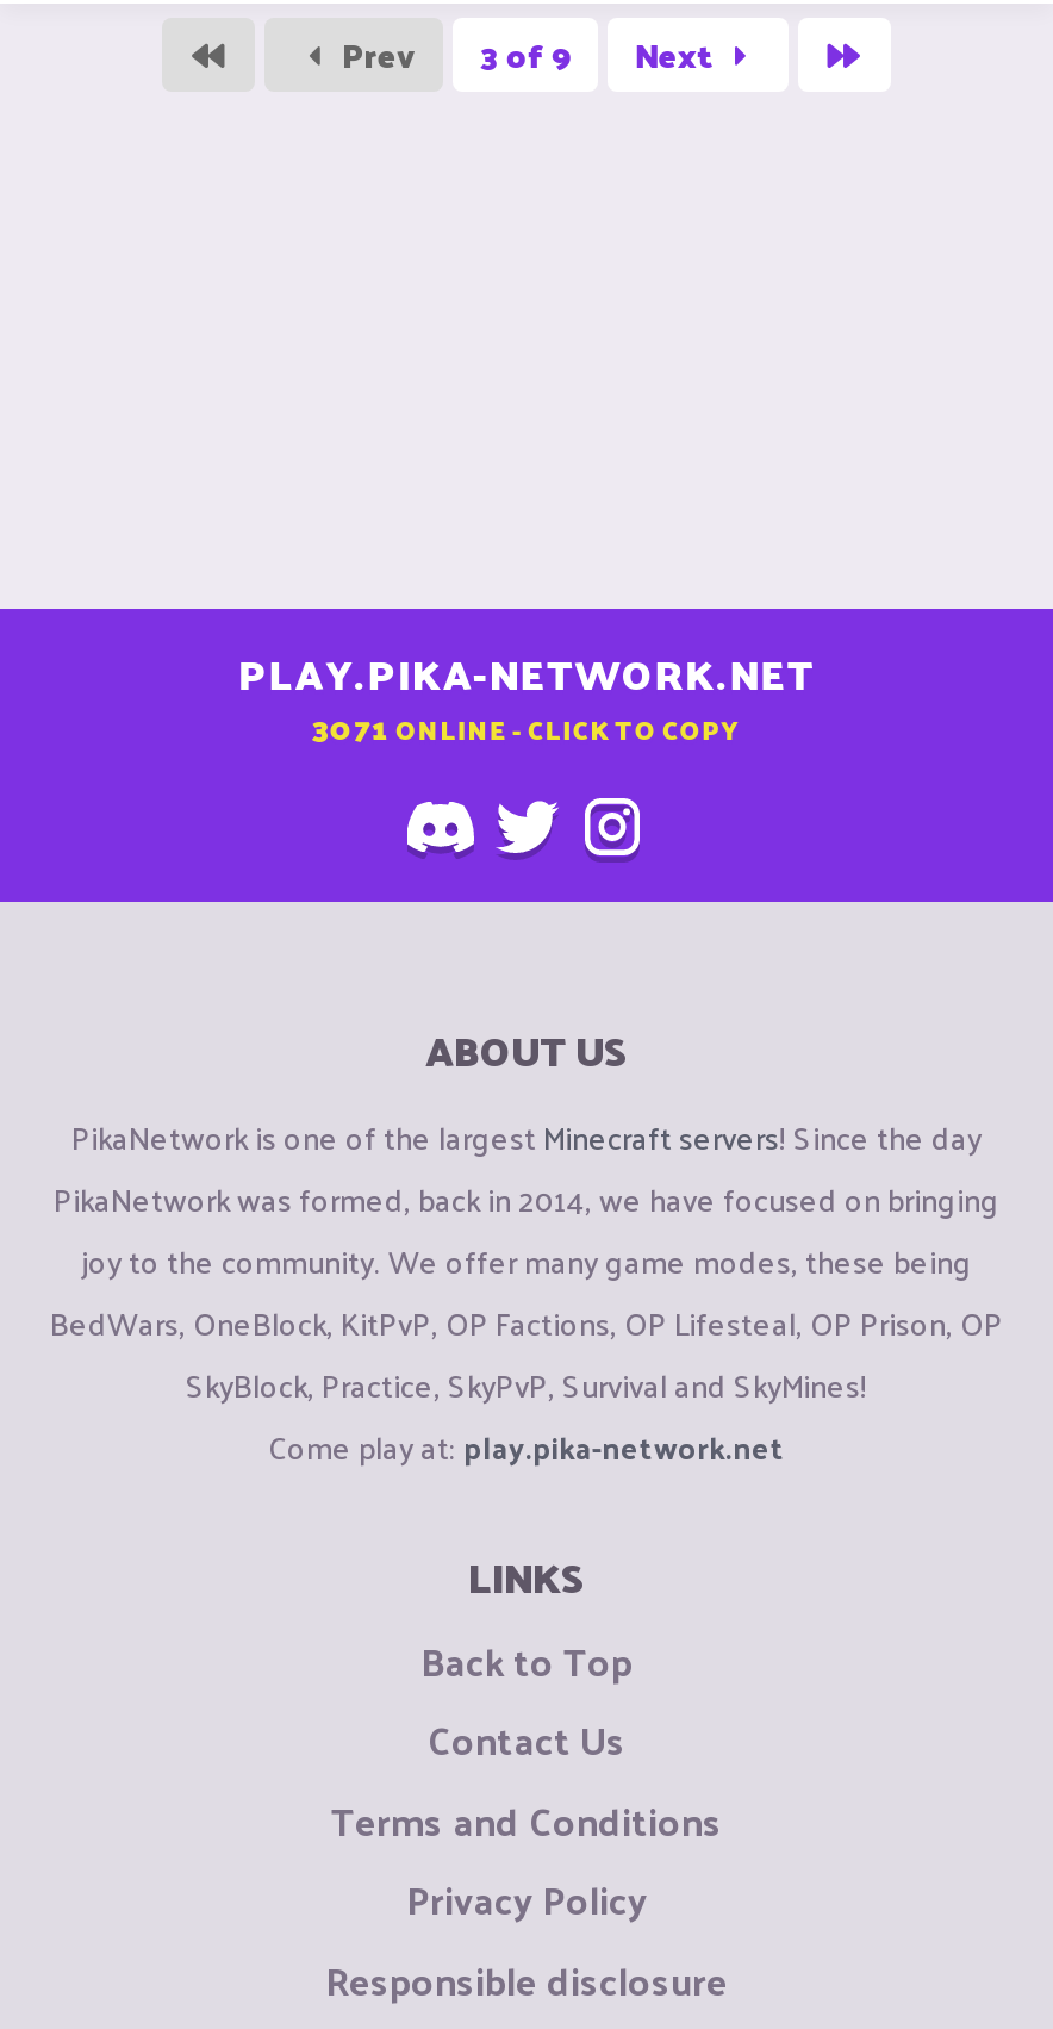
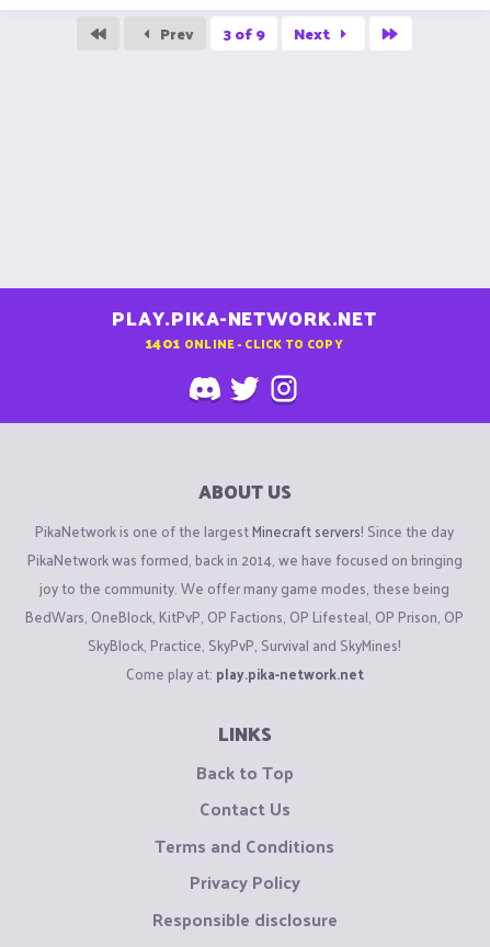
[312,700,741,755] 3071 ONLINE - CLICK TO COPY -> [146,330,343,355] 1401 ONLINE - CLICK TO COPY

